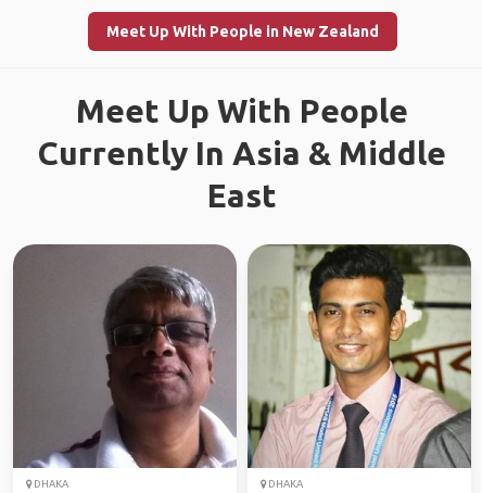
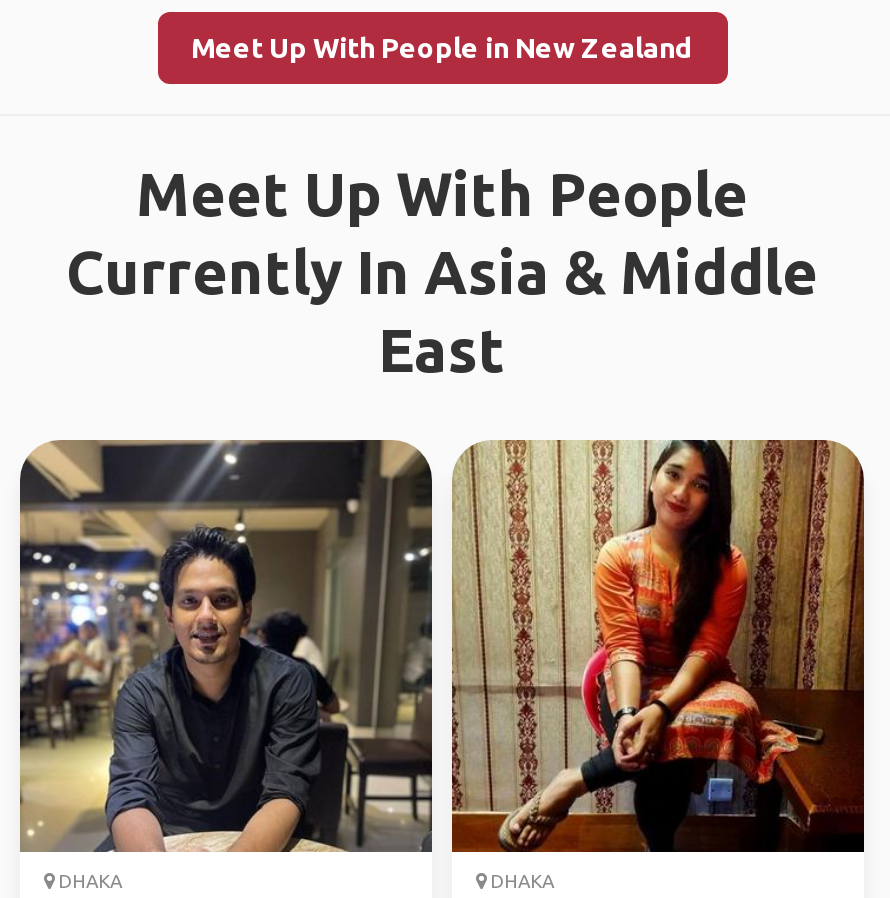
[13,244,237,469] [image] -> [20,440,434,854] [image]
[246,243,472,469] [image] -> [450,440,866,854] [image]

